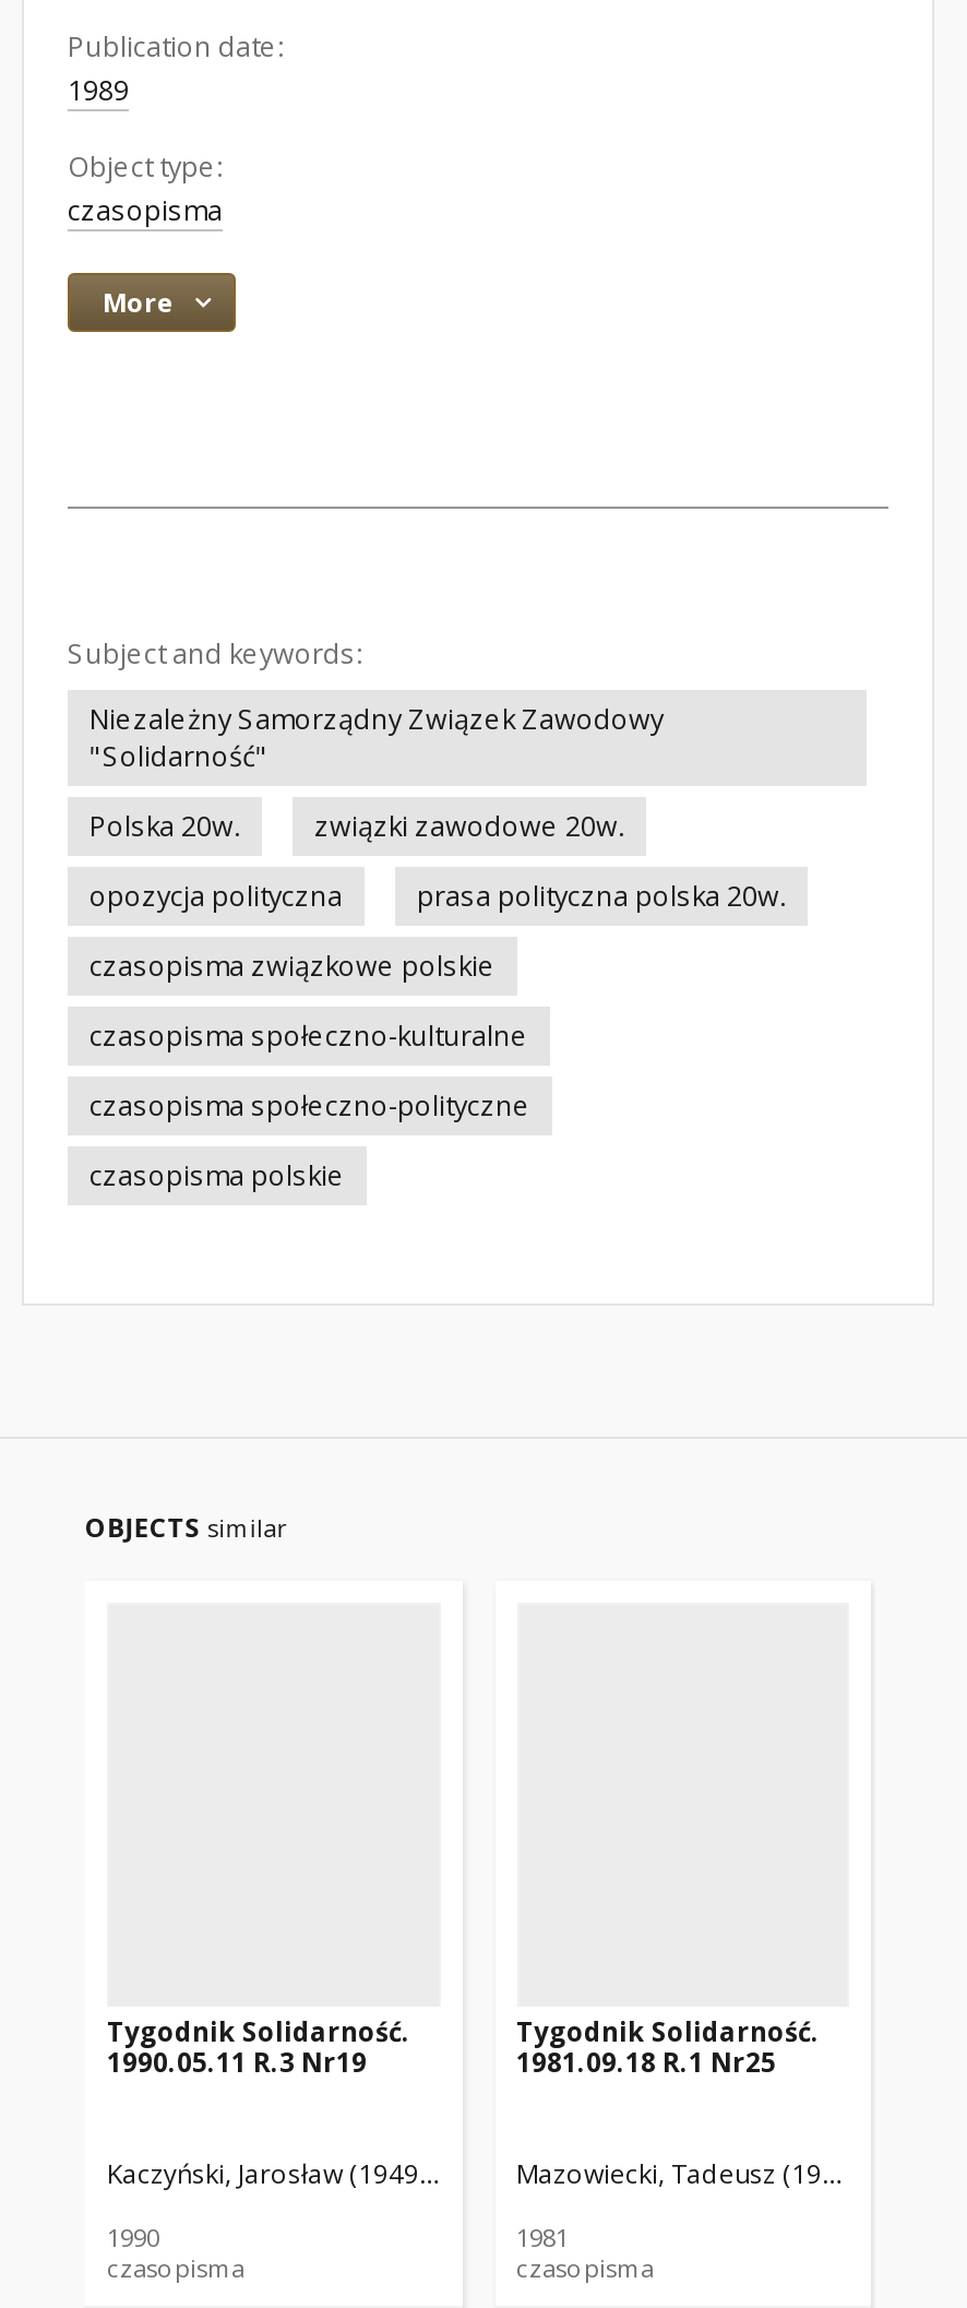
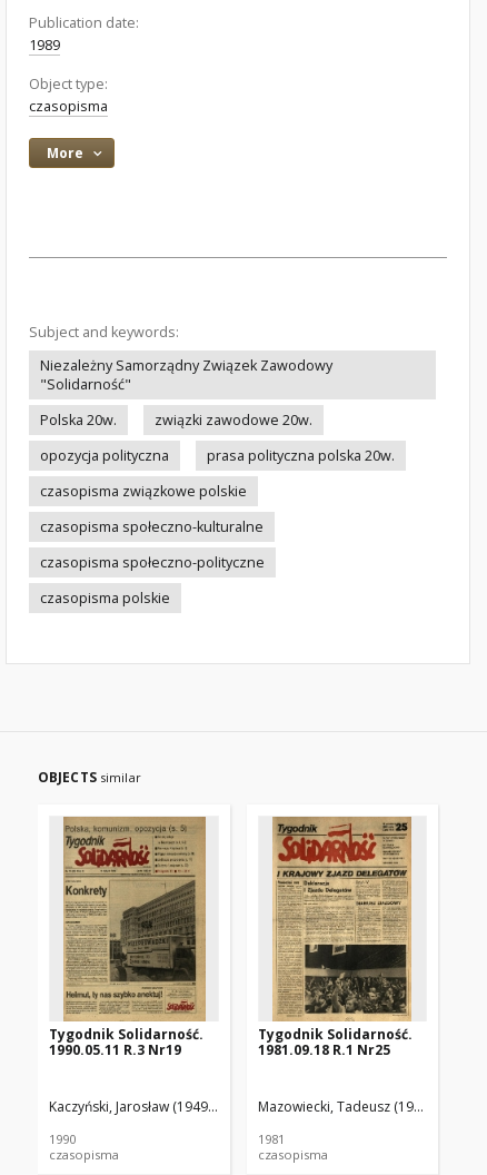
none -> [62,816,207,1023] [image]
none -> [271,816,413,1023] [image]

